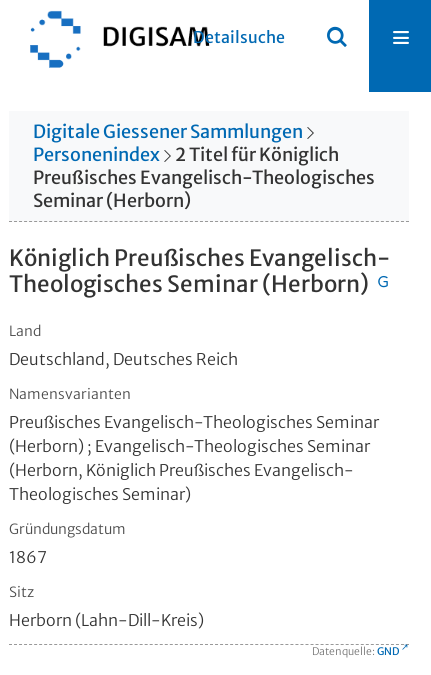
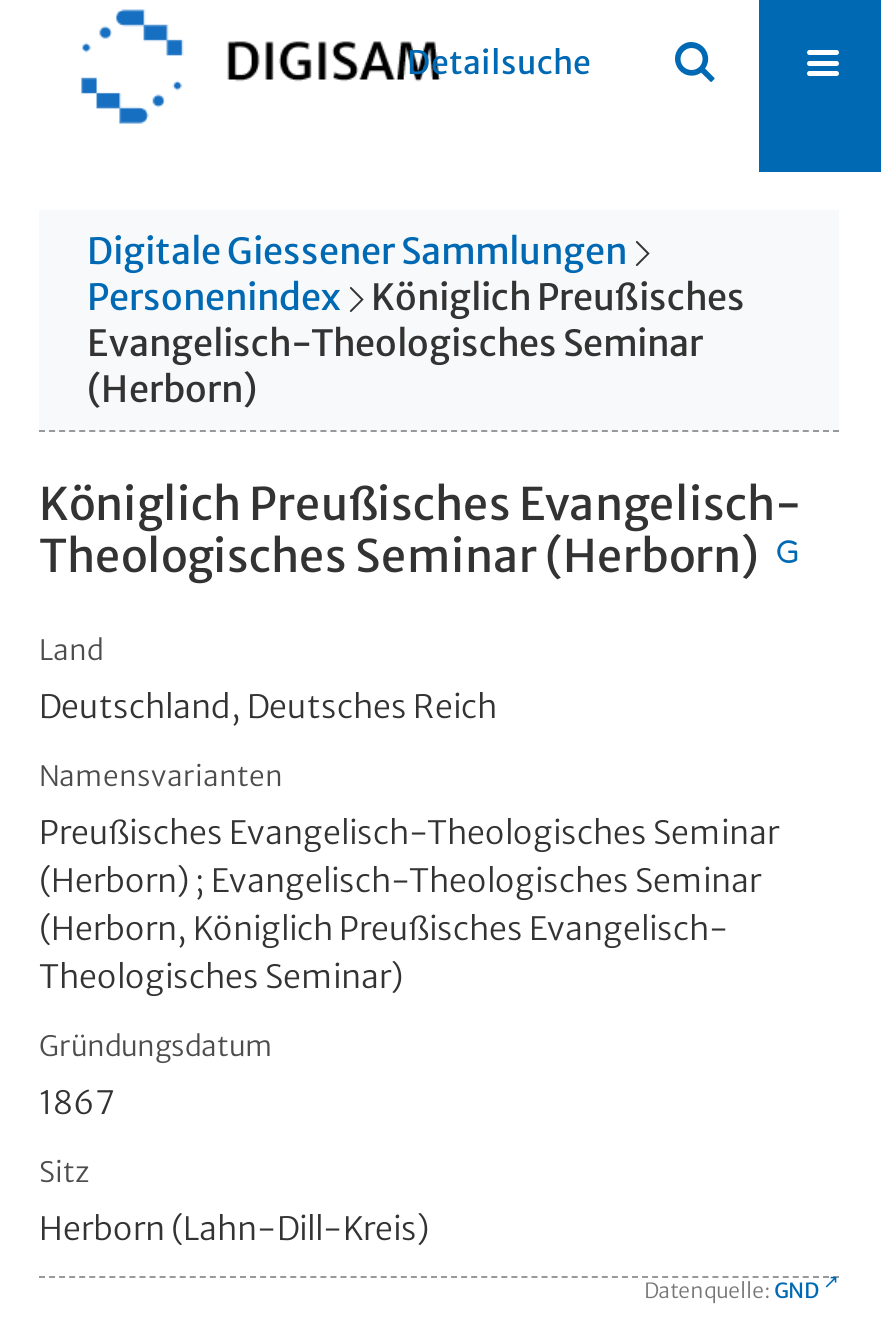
[33,143,375,212] 2 Titel für Königlich | Preußisches Evangelisch-Theologisches | Seminar (Herborn) -> [87,273,745,411] Königlich Preußisches | Evangelisch-Theologisches Seminar | (Herborn)

